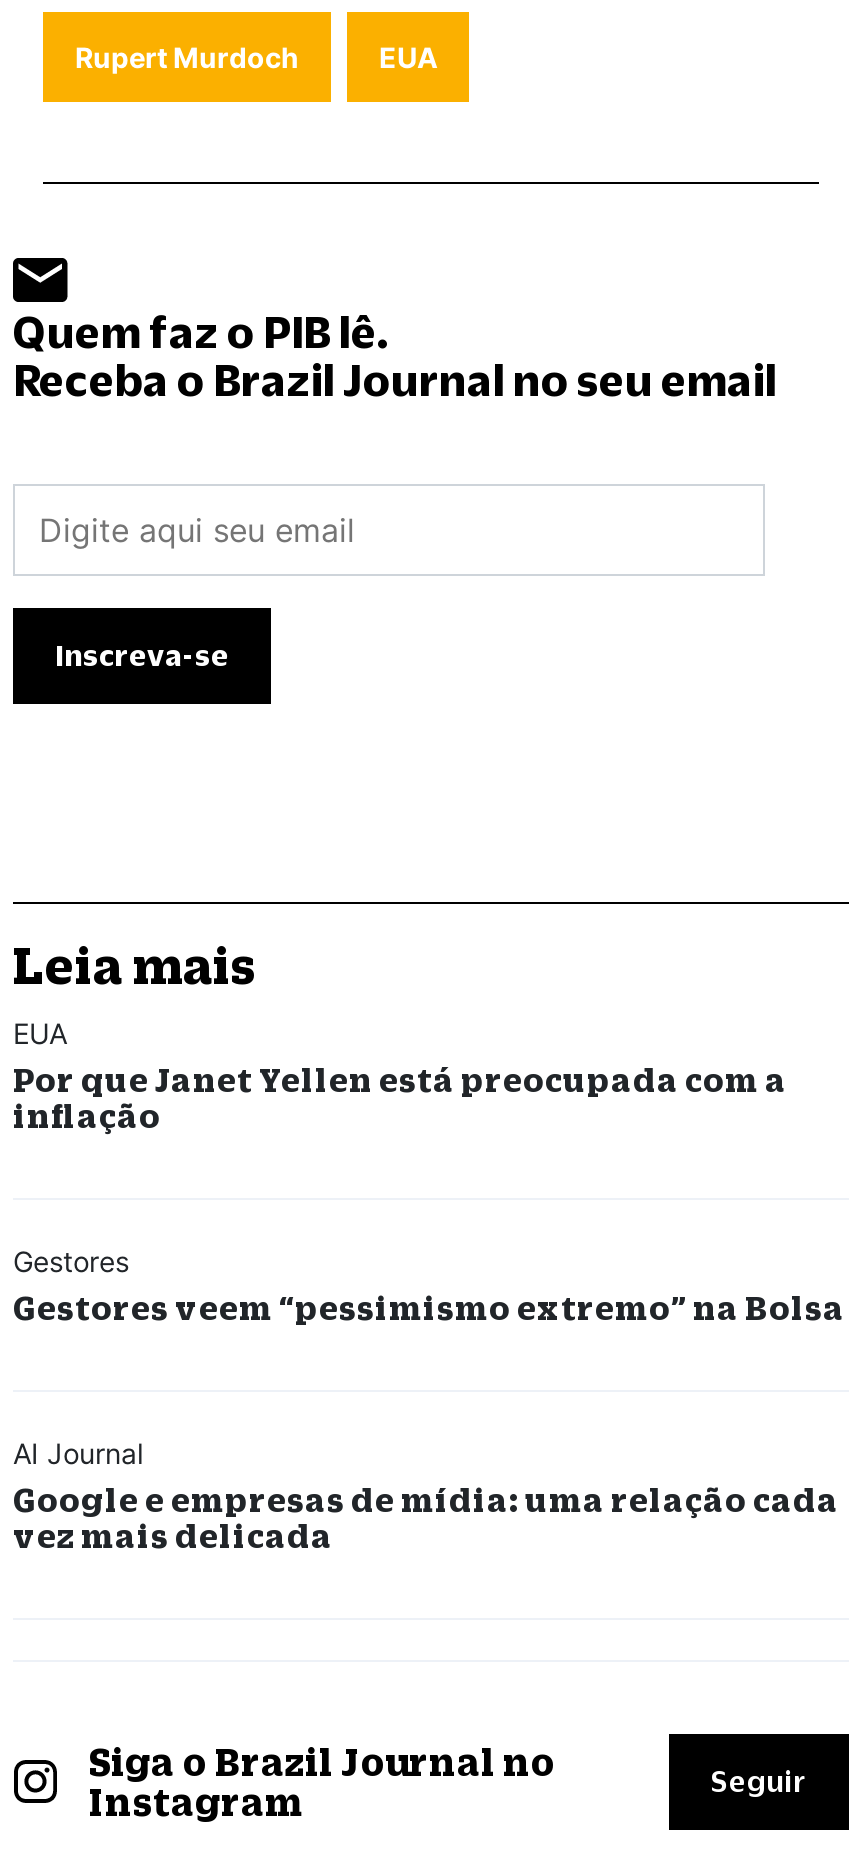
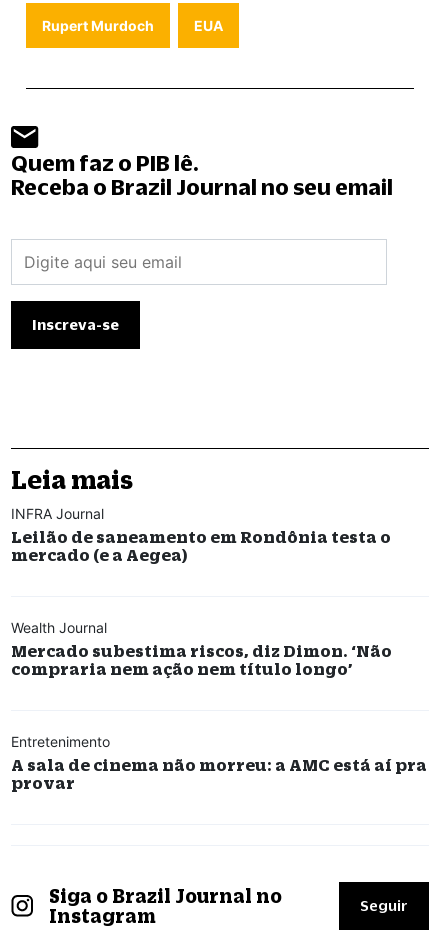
[13,1015,787,1133] EUA | Por que Janet Yellen está preocupada com a | inflação -> [11,505,391,564] INFRA Journal | Leilão de saneamento em Rondônia testa o | mercado (e a Aegea)
[13,1243,845,1325] Gestores | Gestores veem “pessimismo extremo” na Bolsa -> [11,619,392,678] Wealth Journal | Mercado subestima riscos, diz Dimon. ‘Não | compraria nem ação nem título longo’
[13,1435,839,1553] AI Journal | Google e empresas de mídia: uma relação cada | vez mais delicada -> [11,733,427,792] Entretenimento | A sala de cinema não morreu: a AMC está aí pra | provar

